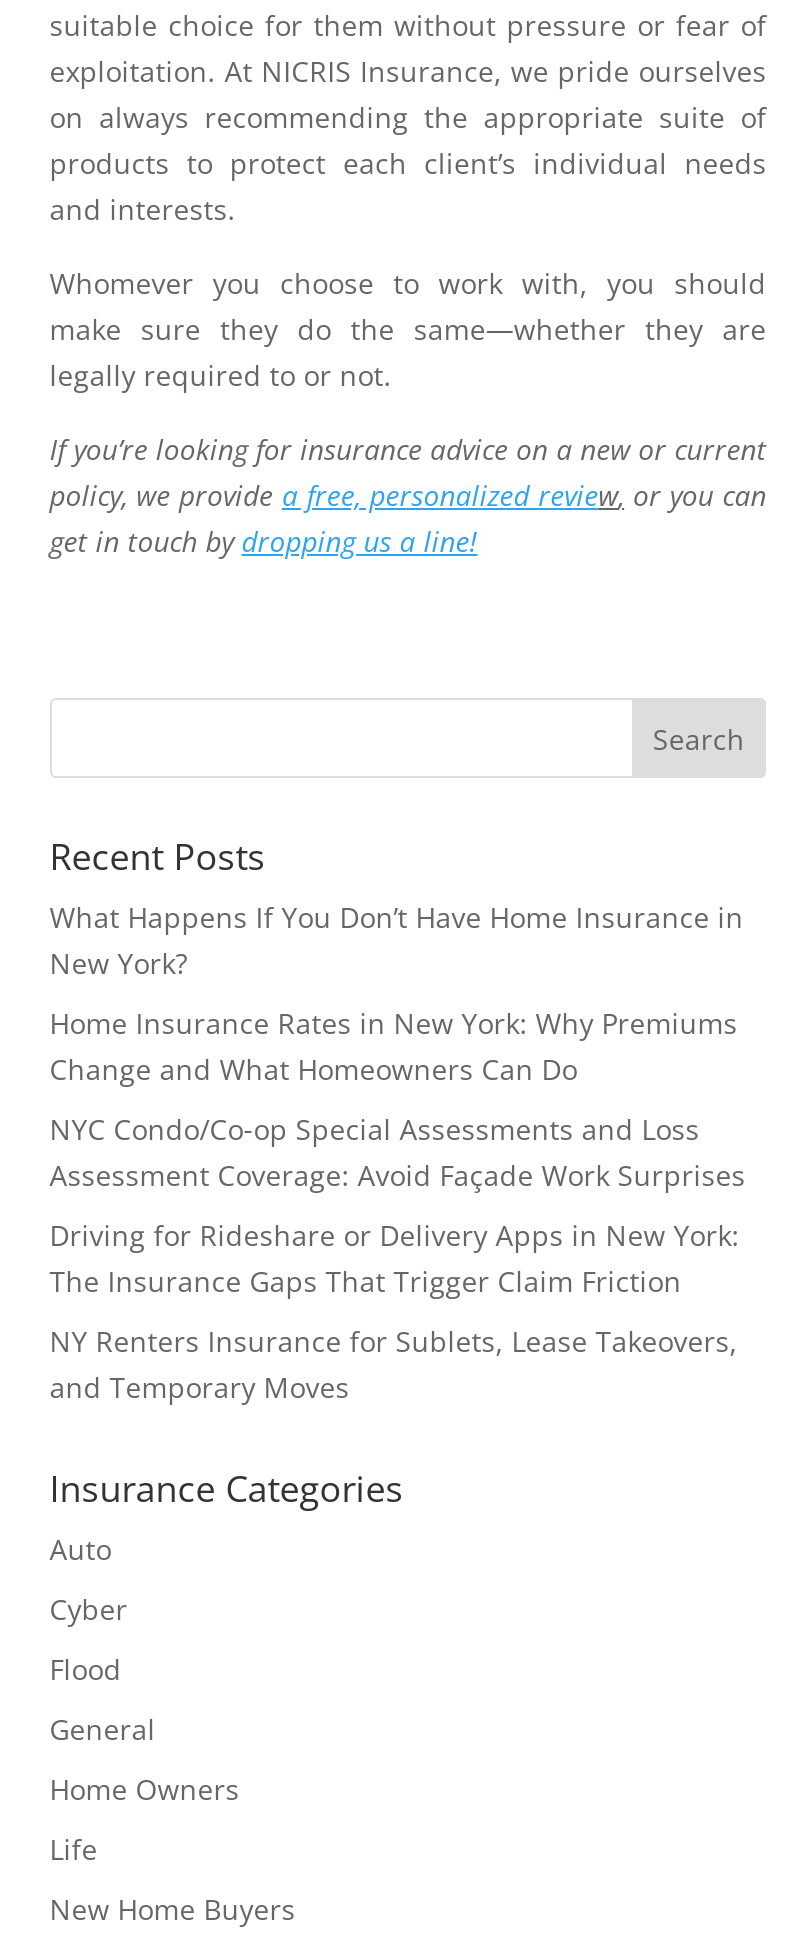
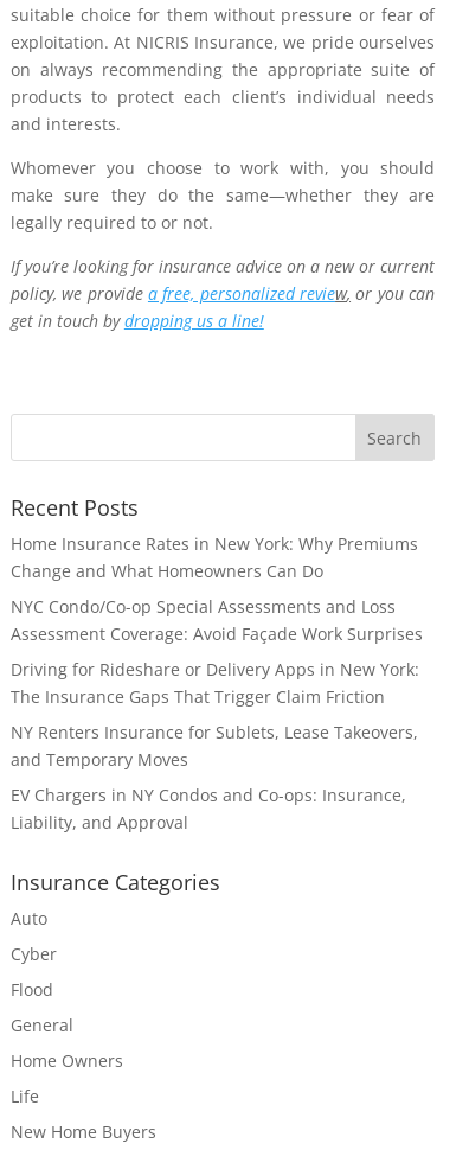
[50,898,744,982] What Happens If You Don’t Have Home Insurance in | New York? -> none
moved [50,1004,746,1406] -> [10,532,423,771]: Home Insurance Rates in New York: Why Premiums | Change and What Homeowners Can Do | NYC Condo/Co-op Special Assessments and Loss | Assessment Coverage: Avoid Façade Work Surprises | Driving for Rideshare or Delivery Apps in New York: | The Insurance Gaps That Trigger Claim Friction | NY Renters Insurance for Sublets, Lease Takeovers, | and Temporary Moves
none -> [10,784,406,833] EV Chargers in NY Condos and Co-ops: Insurance, | Liability, and Approval

